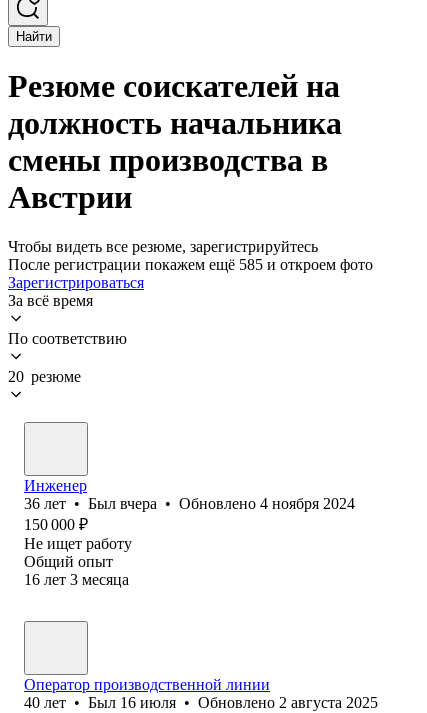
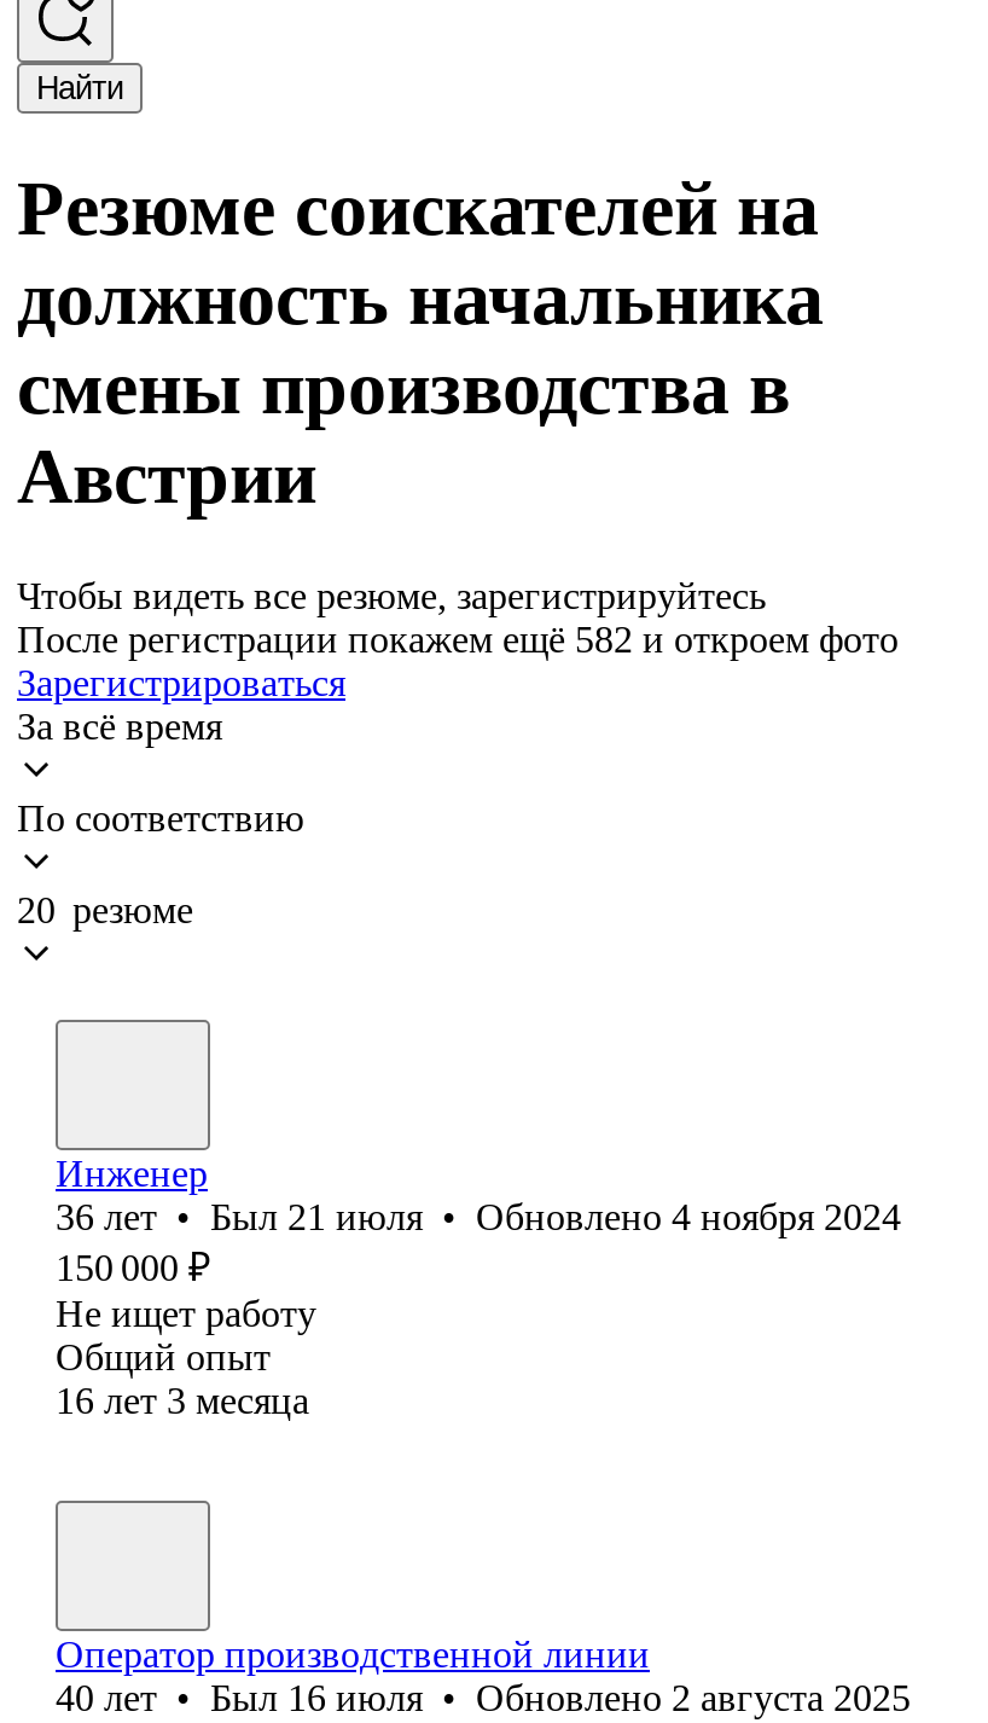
[8,256,373,273] После регистрации покажем ещё 585 и откроем фото -> [17,618,899,659] После регистрации покажем ещё 582 и откроем фото
[24,495,355,512] 36 лет • Был вчера • Обновлено 4 ноября 2024 -> [56,1196,901,1237] 36 лет • Был 21 июля • Обновлено 4 ноября 2024

